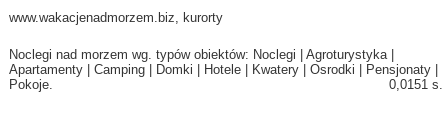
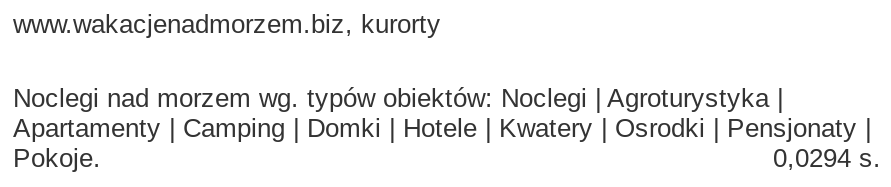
[389,77,443,92] 0,0151 s. -> [773,143,881,173] 0,0294 s.

